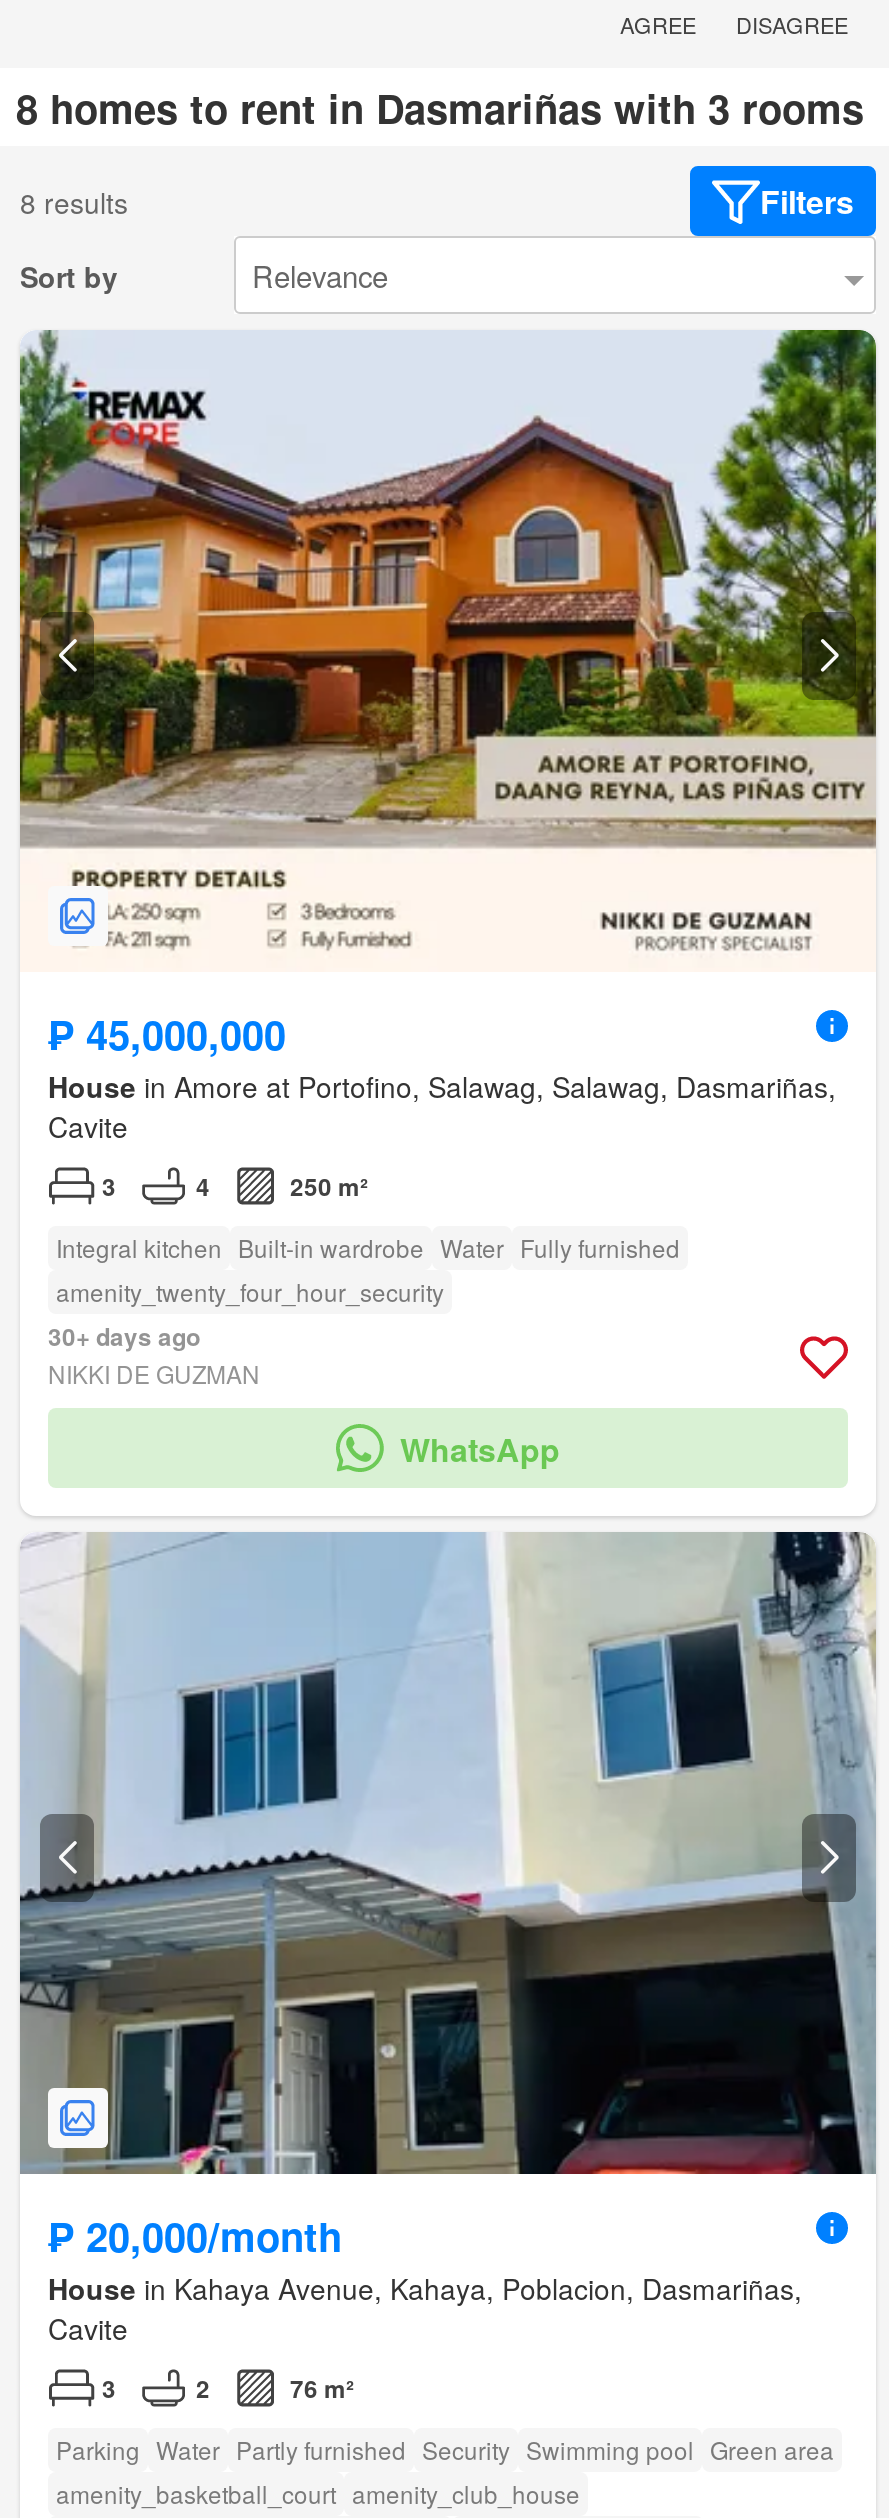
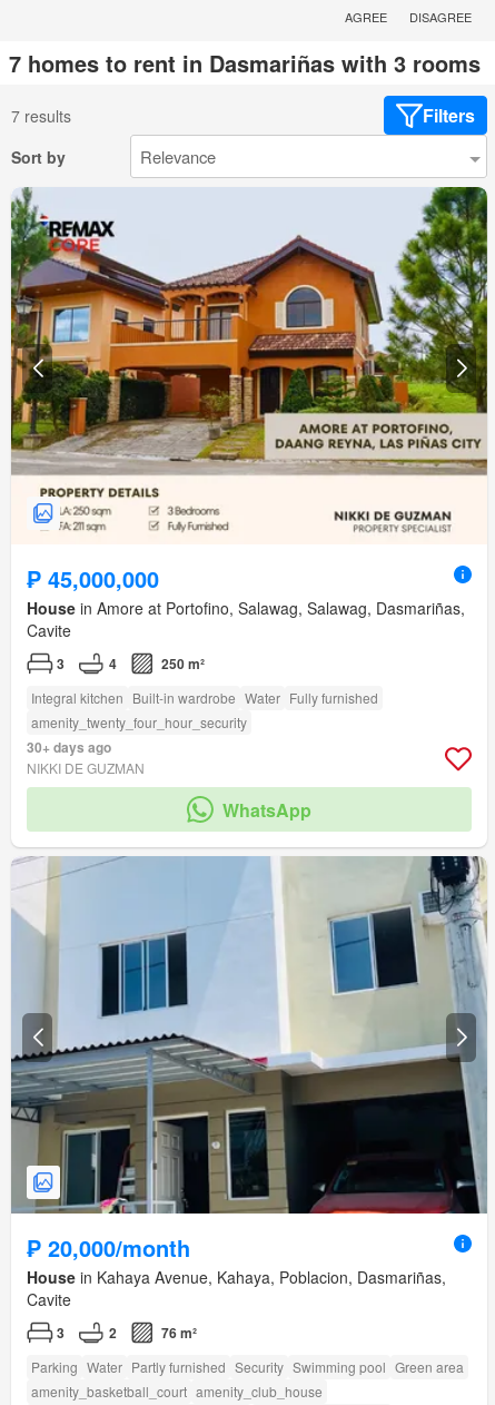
[16,79,864,137] 8 homes to rent in Dasmariñas with 3 rooms -> [9,47,481,79] 7 homes to rent in Dasmariñas with 3 rooms
[20,182,128,222] 8 results -> [11,105,71,127] 7 results

